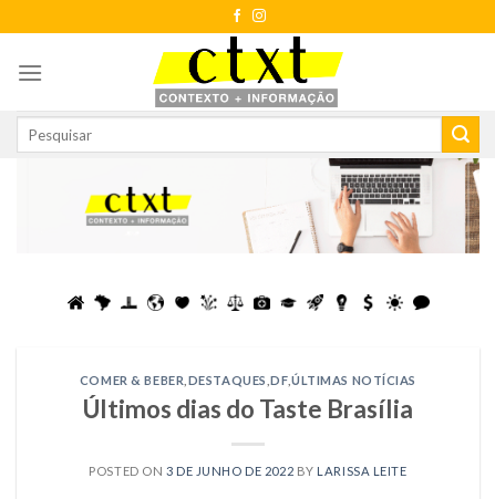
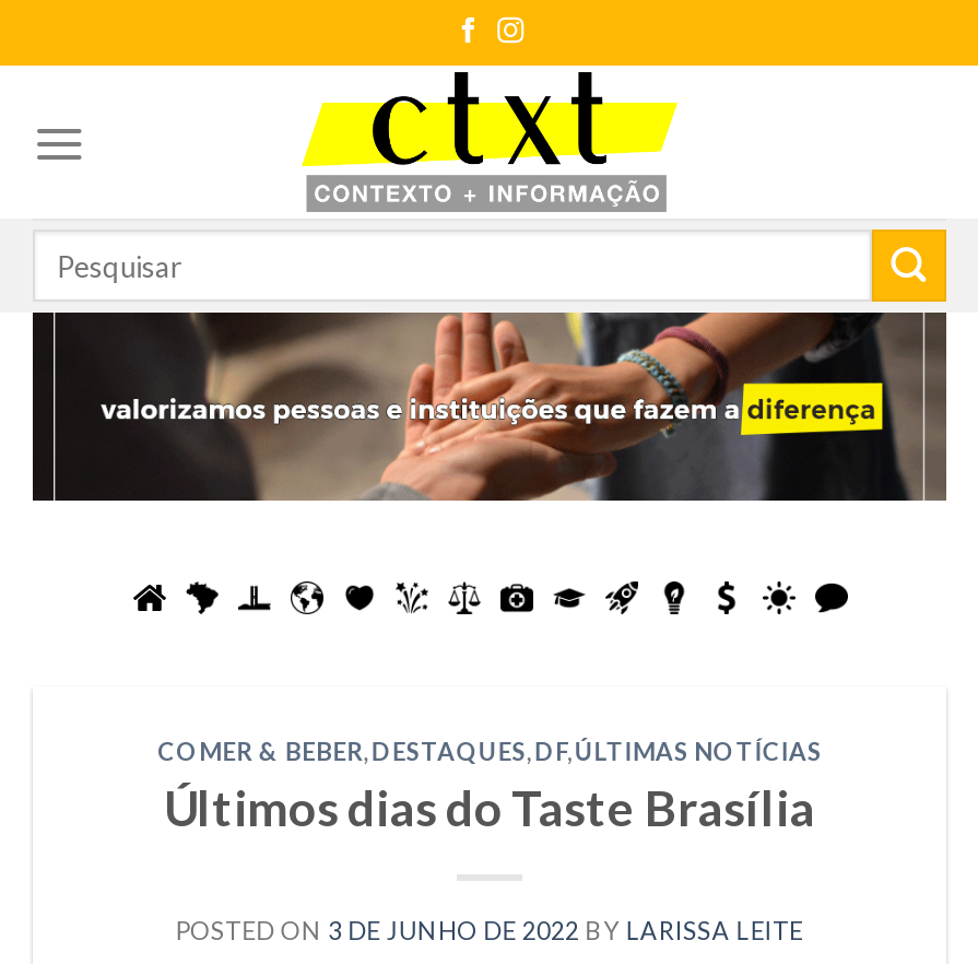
[17,157,479,254] [image] -> [31,310,948,503] [image]

